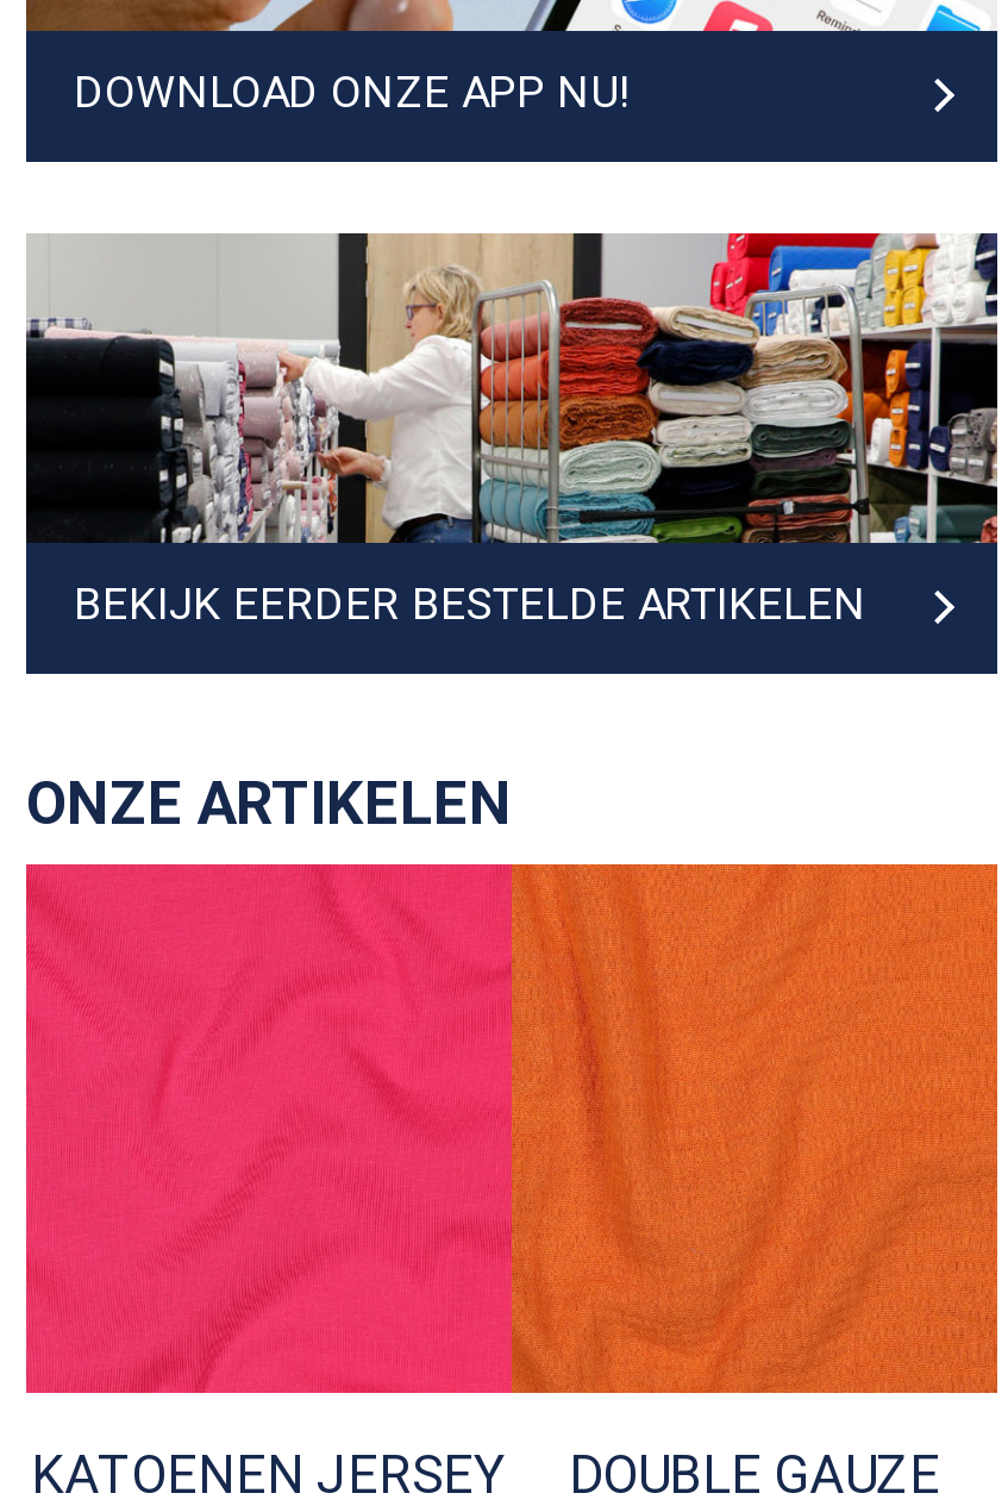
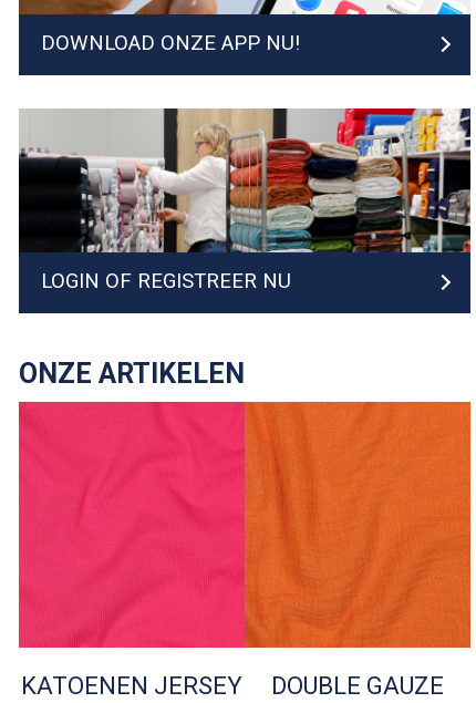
[74,578,866,631] BEKIJK EERDER BESTELDE ARTIKELEN -> [41,269,291,293] LOGIN OF REGISTREER NU

